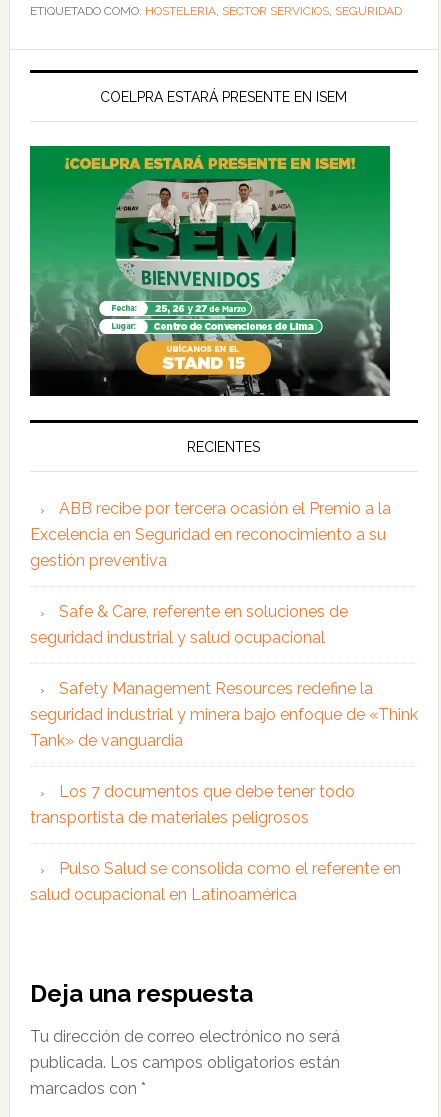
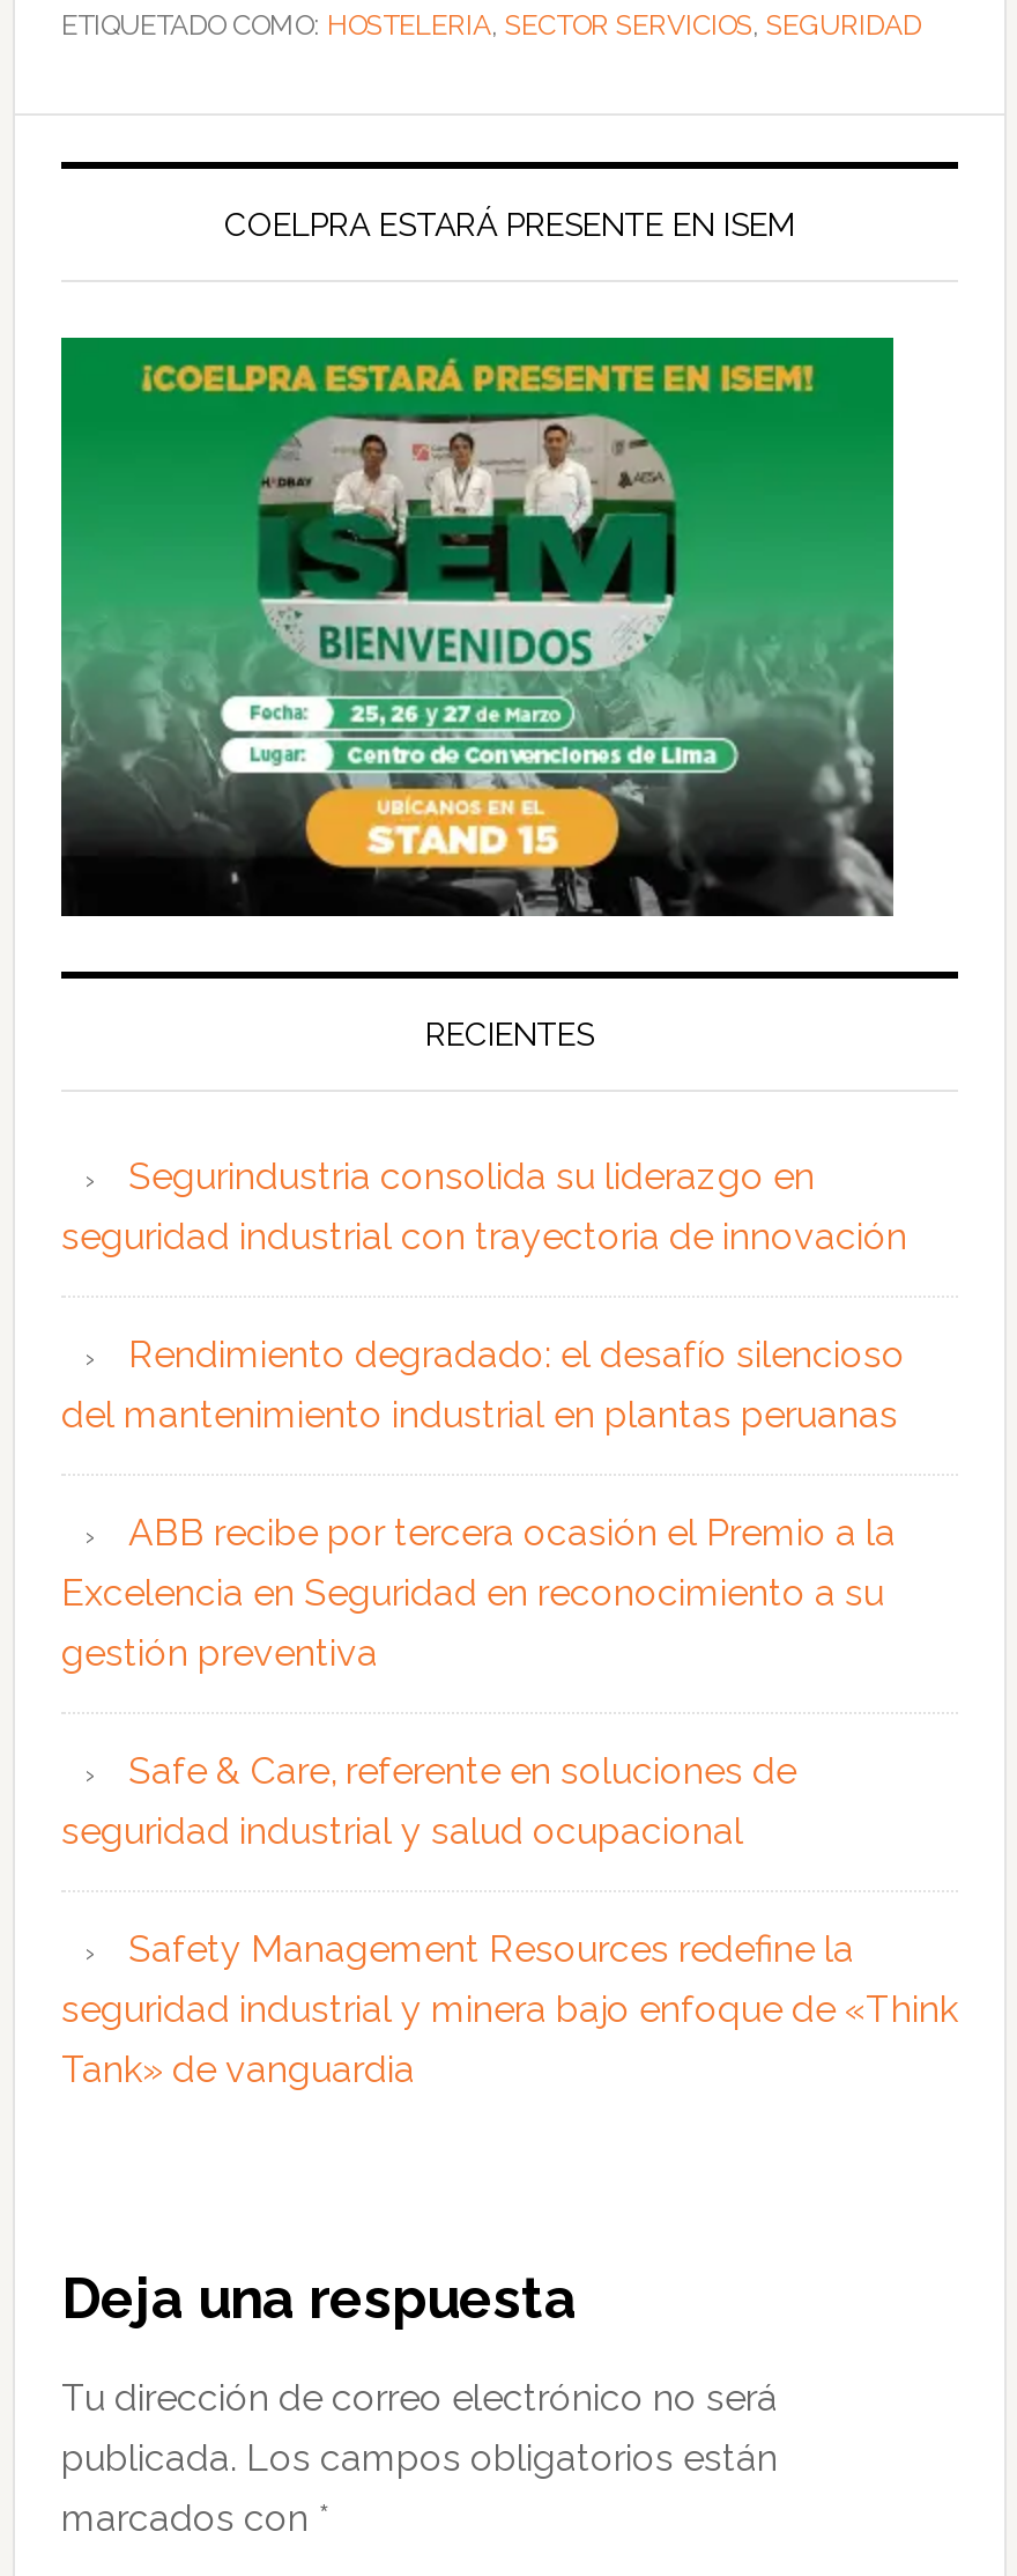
none -> [61,1154,907,1437] Segurindustria consolida su liderazgo en | seguridad industrial con trayectoria de innovación | Rendimiento degradado: el desafío silencioso | del mantenimiento industrial en plantas peruanas
moved [30,499,418,750] -> [61,1511,958,2091]: ABB recibe por tercera ocasión el Premio a la | Excelencia en Seguridad en reconocimiento a su | gestión preventiva | Safe & Care, referente en soluciones de | seguridad industrial y salud ocupacional | Safety Management Resources redefine la | seguridad industrial y minera bajo enfoque de «Think | Tank» de vanguardia
[30,782,401,904] Los 7 documentos que debe tener todo | transportista de materiales peligrosos | Pulso Salud se consolida como el referente en | salud ocupacional en Latinoamérica -> none

